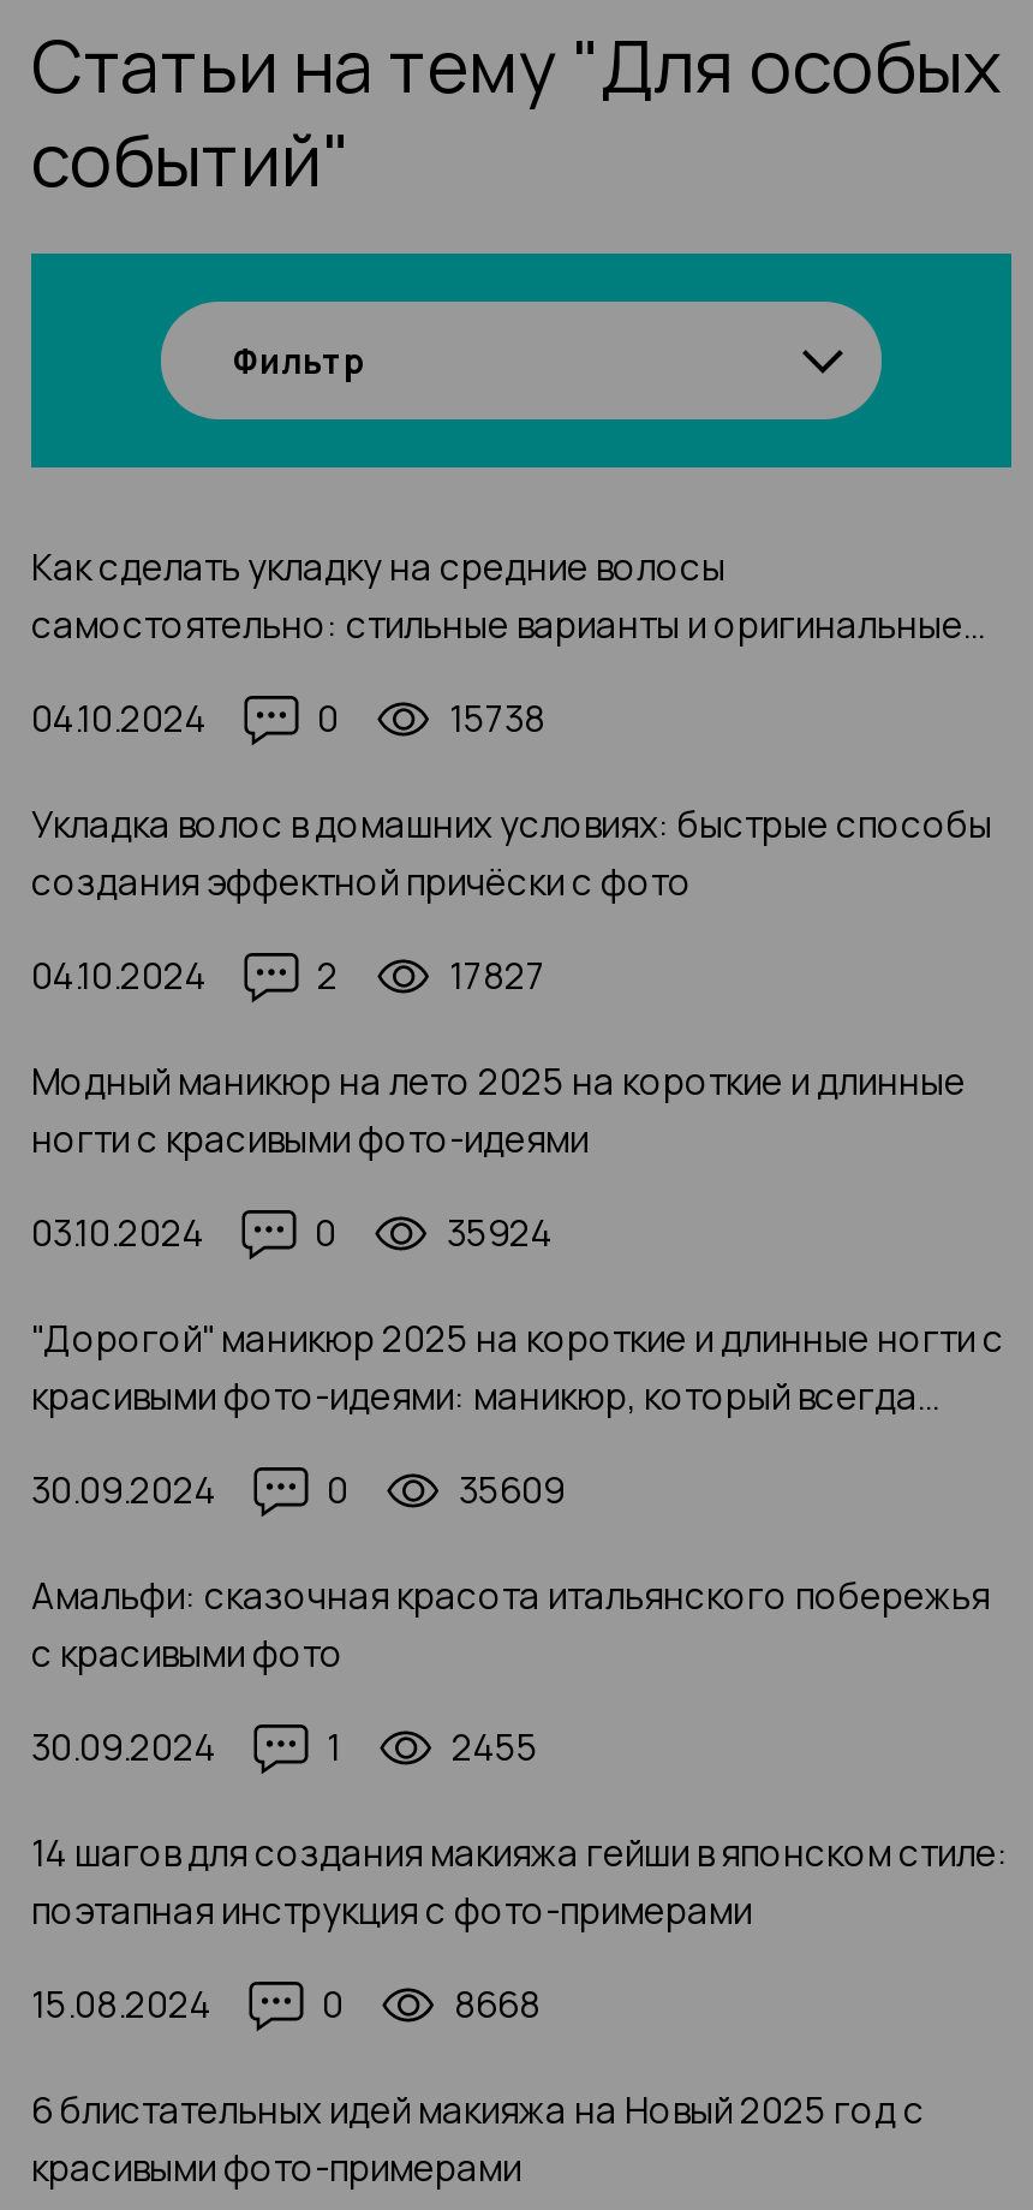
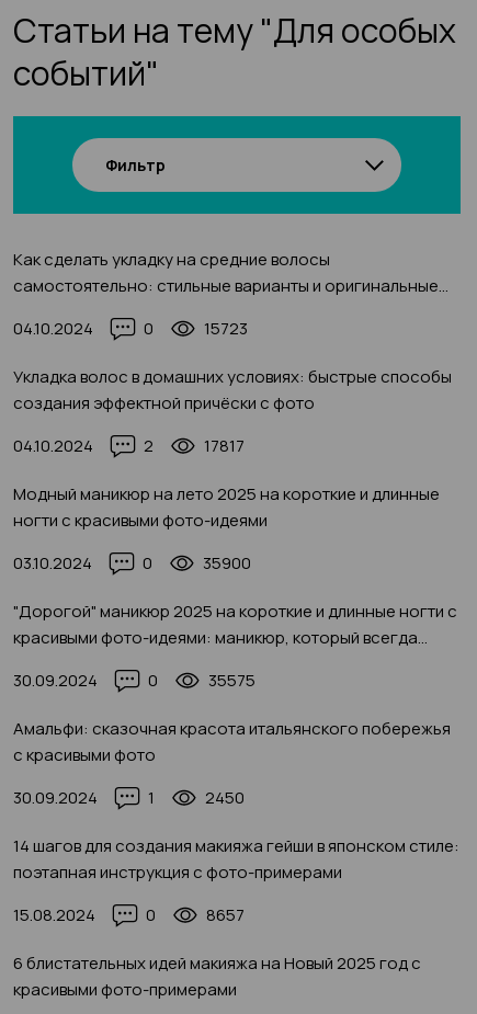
[449,693,545,744] 15738 -> [204,317,248,340] 15723
[449,951,545,1001] 17827 -> [204,434,245,457] 17817
[447,1208,553,1258] 35924 -> [203,551,251,574] 35900
[459,1465,565,1515] 35609 -> [208,669,255,692] 35575
[452,1722,538,1773] 2455 -> [205,786,245,809] 2450
[454,1979,541,2030] 8668 -> [206,903,245,926] 8657

